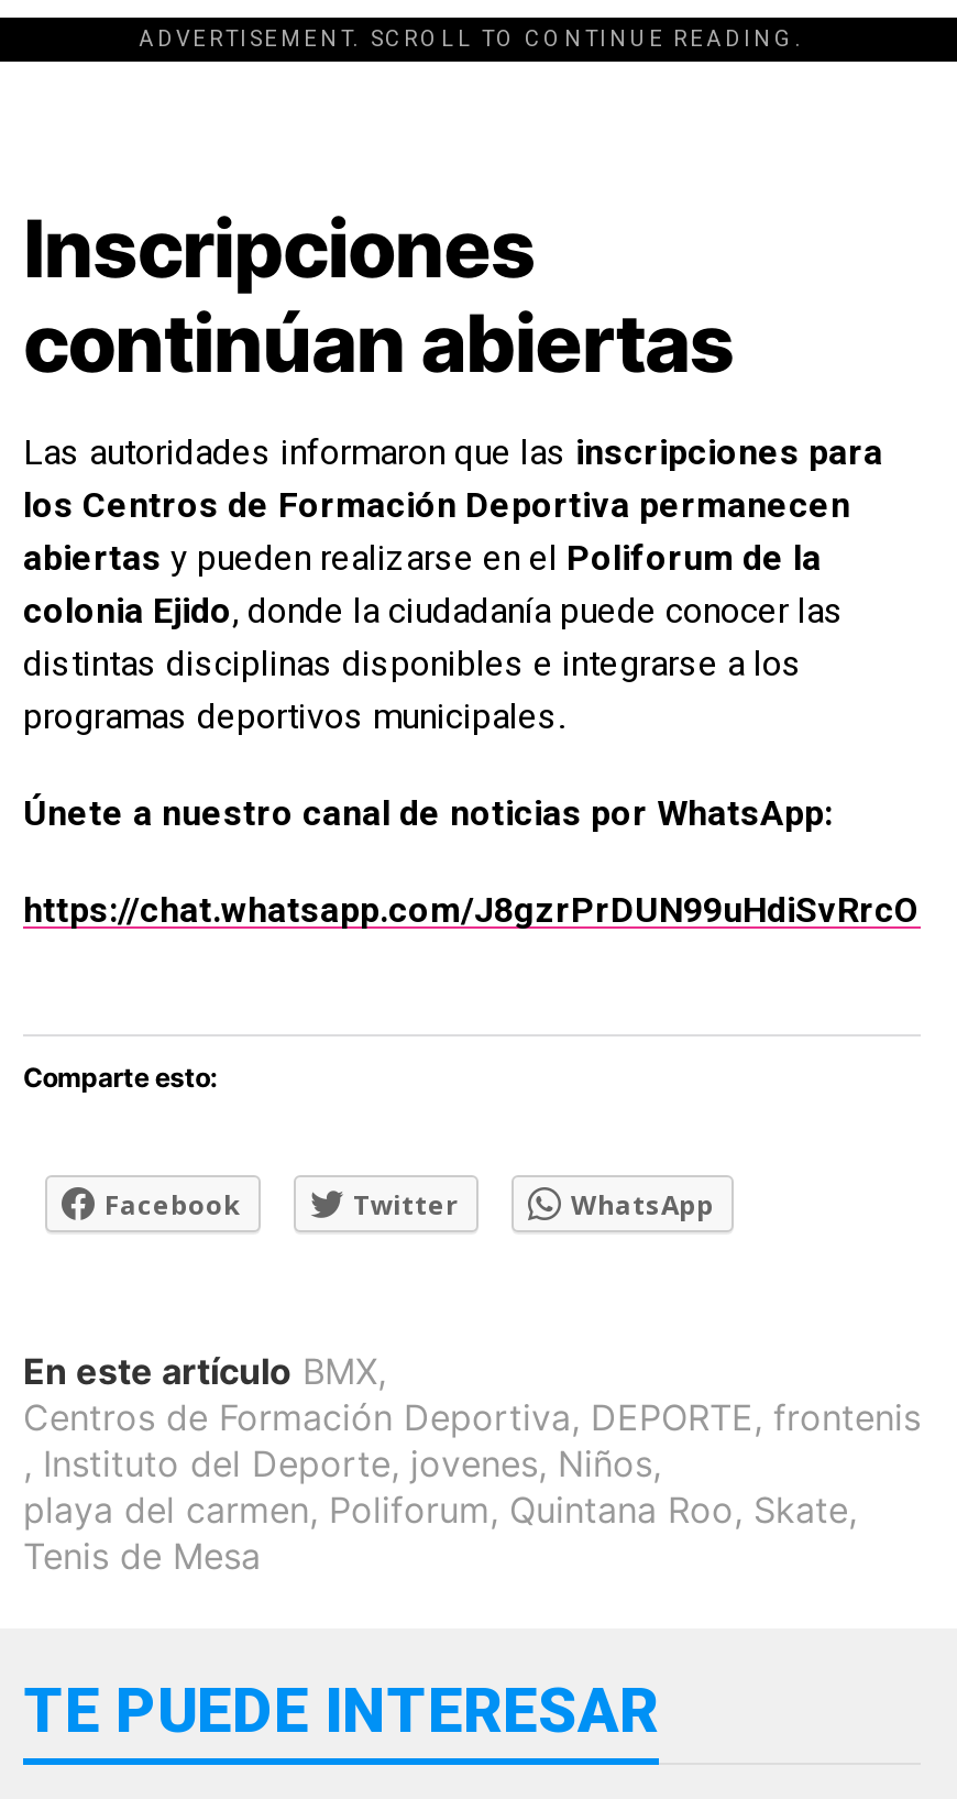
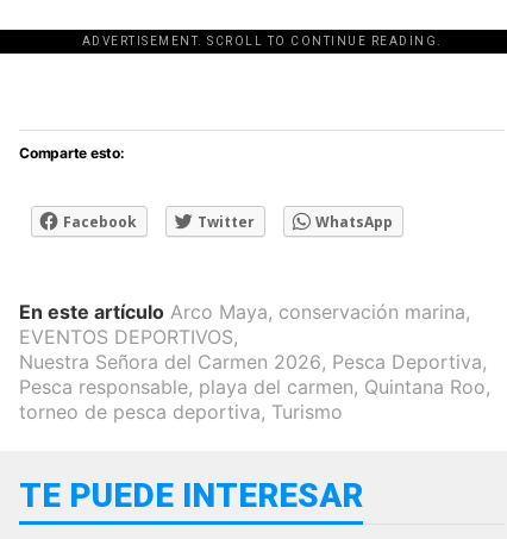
[23,200,921,930] Inscripciones | continúan abiertas | Las autoridades informaron que las inscripciones para | los Centros de Formación Deportiva permanecen | abiertas y pueden realizarse en el Poliforum de la | colonia Ejido, donde la ciudadanía puede conocer las | distintas disciplinas disponibles e integrarse a los | programas deportivos municipales. | Únete a nuestro canal de noticias por WhatsApp: | https://chat.whatsapp.com/J8gzrPrDUN99uHdiSvRrcO -> none
[23,1348,921,1577] En este artículo BMX, | Centros de Formación Deportiva, DEPORTE, frontenis | , Instituto del Deporte, jovenes, Niños, | playa del carmen, Poliforum, Quintana Roo, Skate, | Tenis de Mesa -> [19,299,490,423] En este artículo Arco Maya, conservación marina, | EVENTOS DEPORTIVOS, | Nuestra Señora del Carmen 2026, Pesca Deportiva, | Pesca responsable, playa del carmen, Quintana Roo, | torneo de pesca deportiva, Turismo

